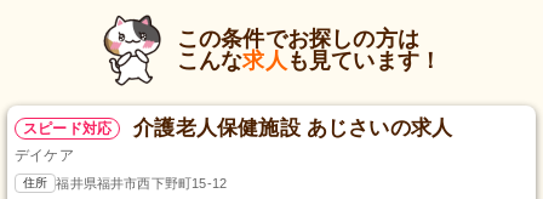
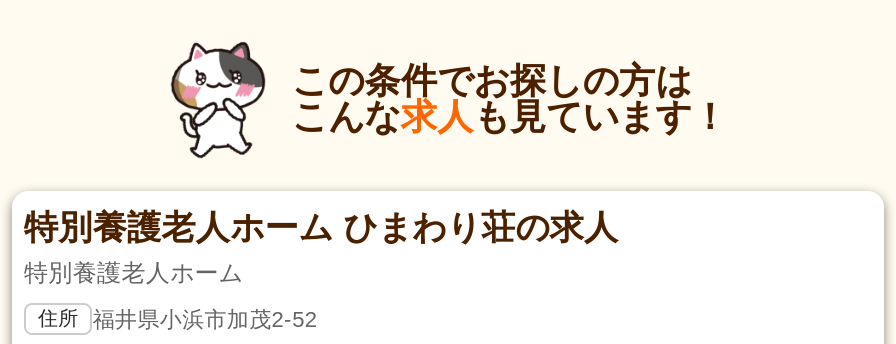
[15,116,452,164] スピード対応 | 介護老人保健施設 あじさいの求人 | デイケア -> [24,209,618,287] 特別養護老人ホーム ひまわり荘の求人 | 特別養護老人ホーム
[56,176,227,190] 福井県福井市西下野町15-12 -> [93,307,317,331] 福井県小浜市加茂2-52

